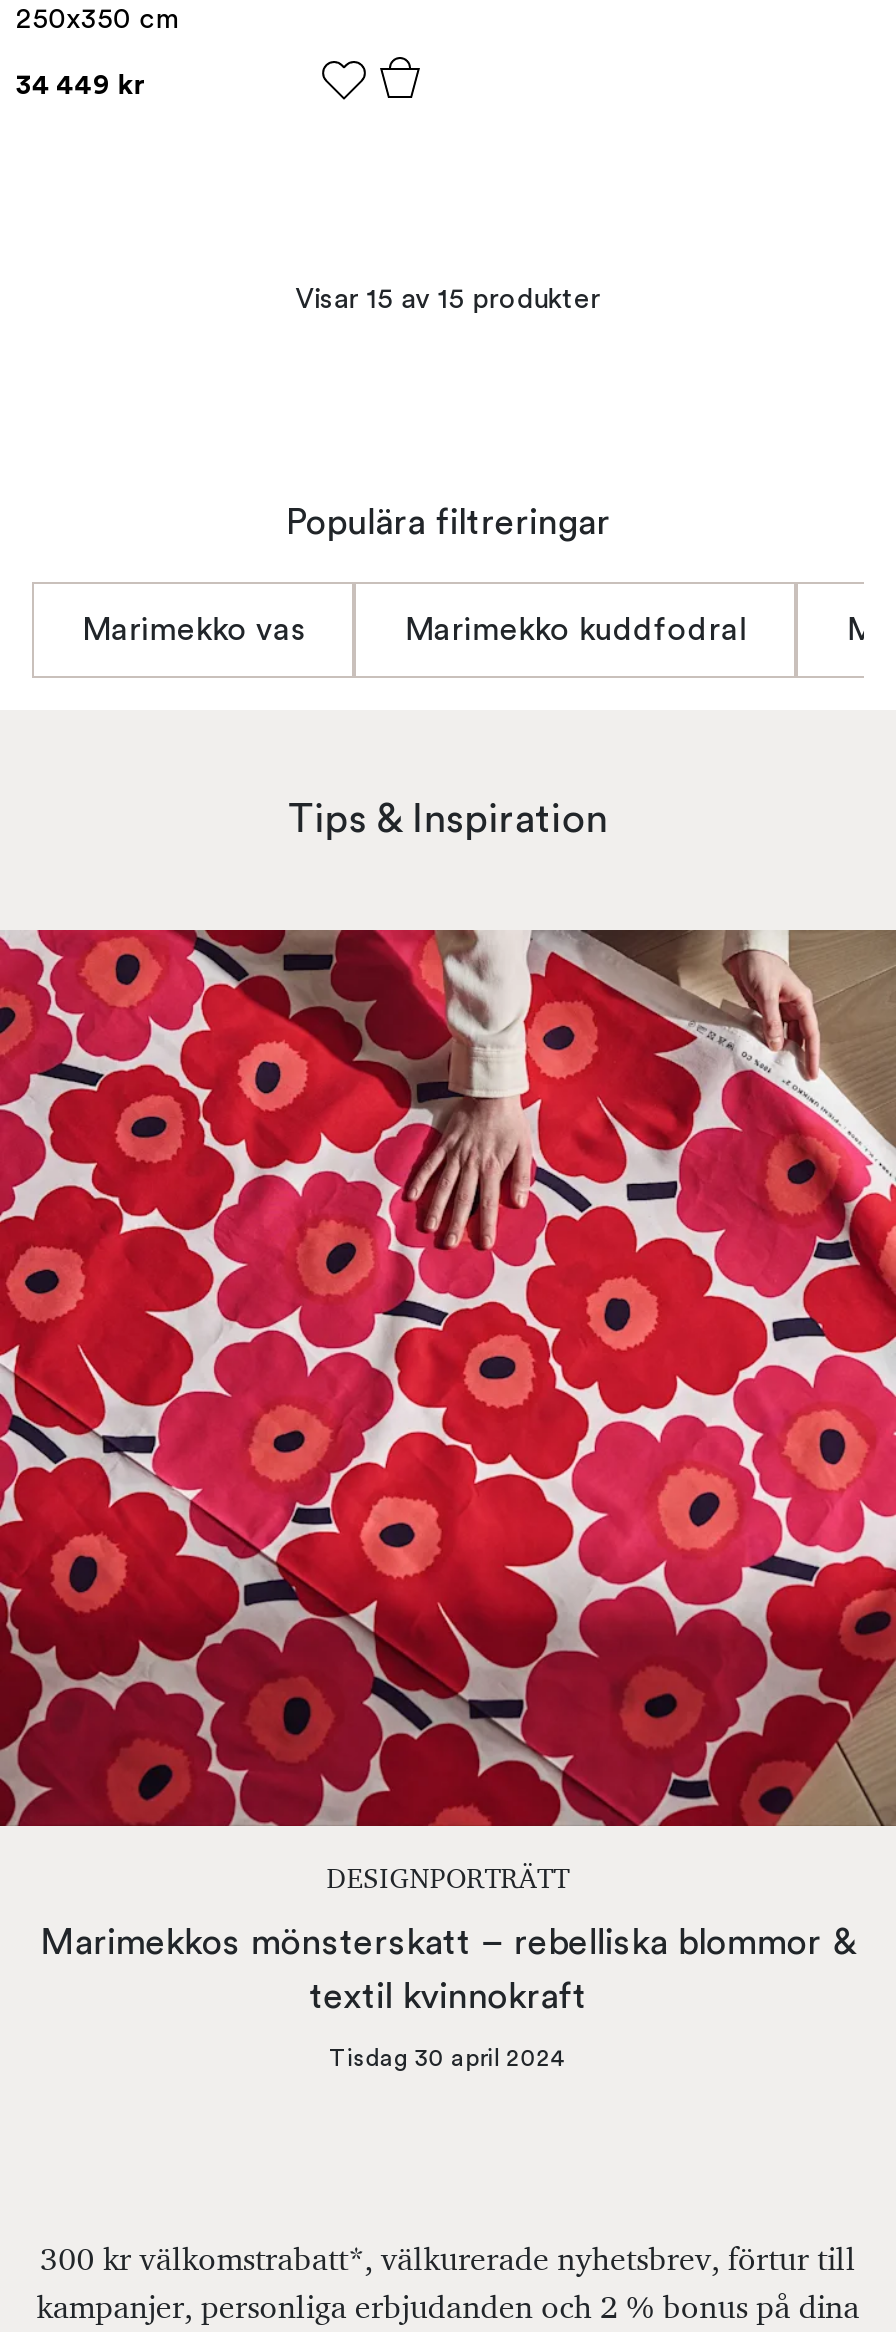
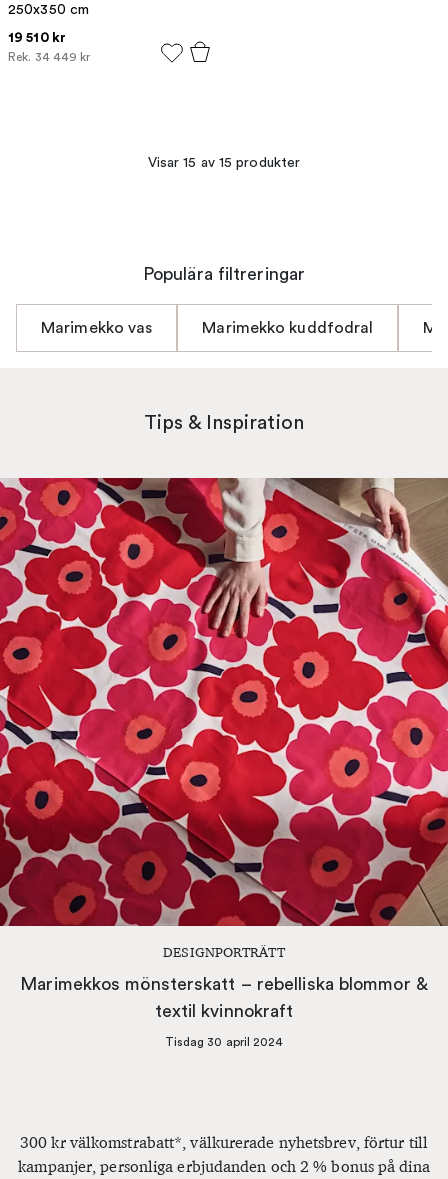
[16,69,146,101] 34 449 kr -> [8,29,90,64] 19 510 kr | Rek. 34 449 kr

